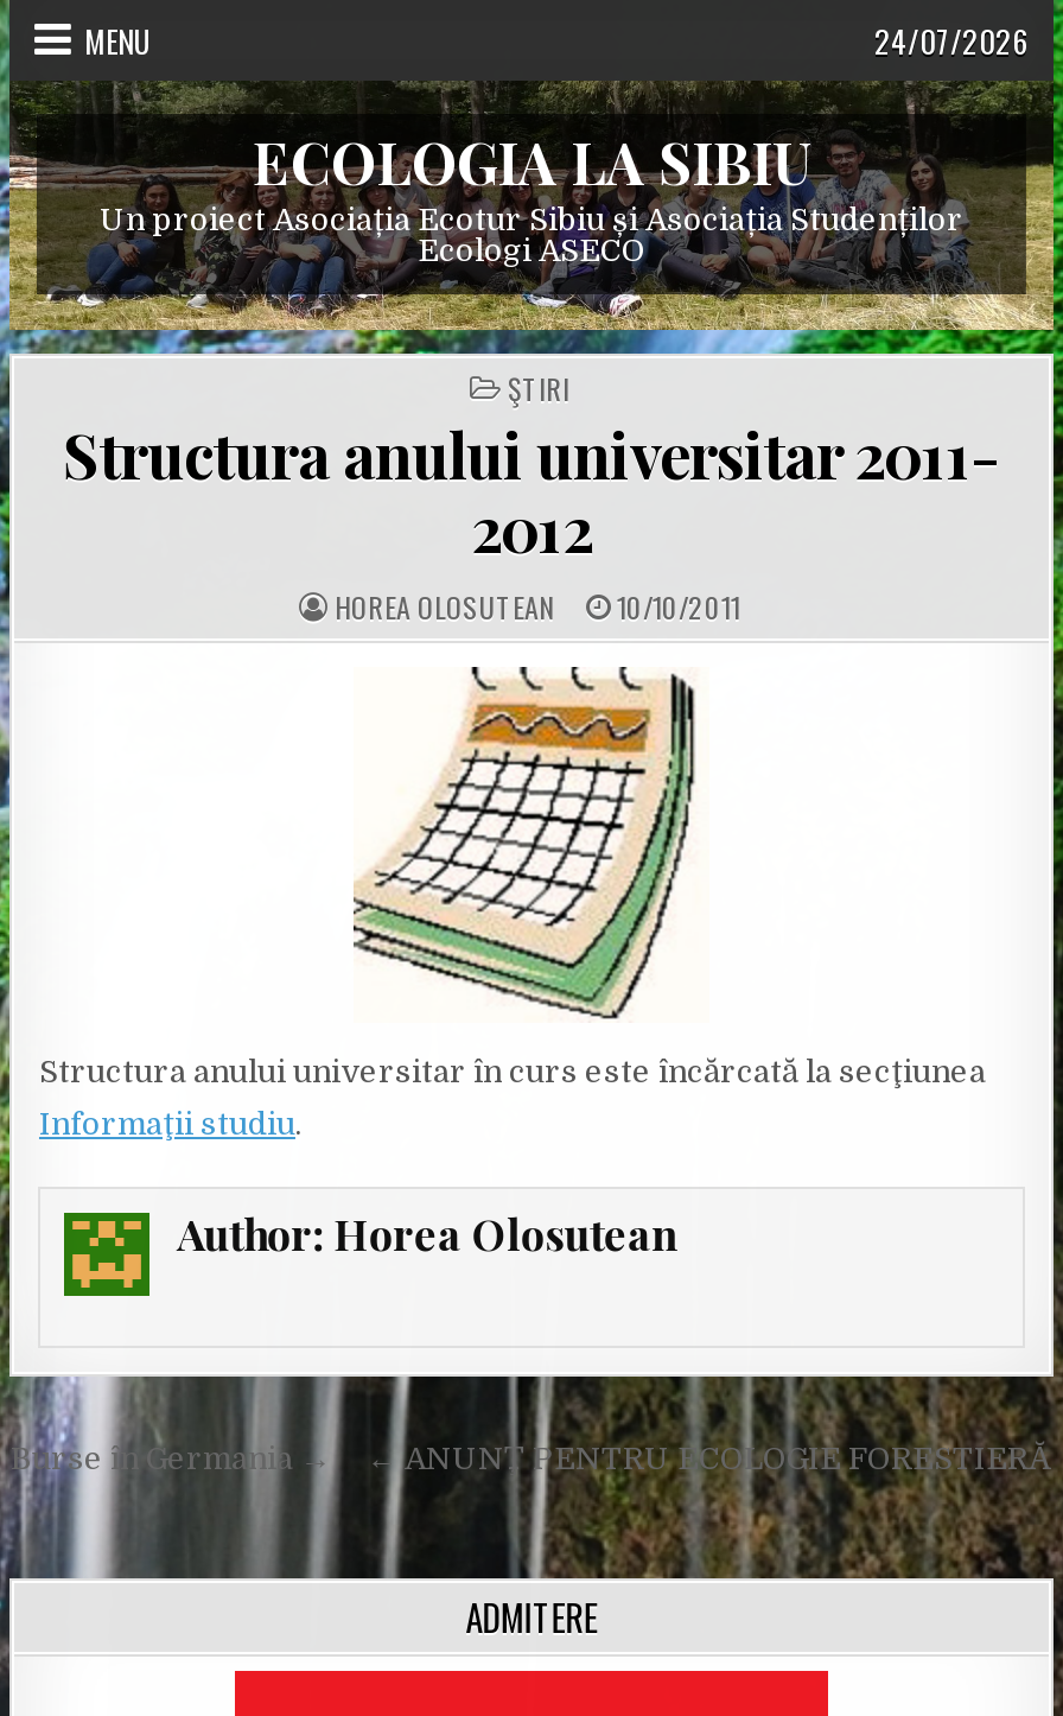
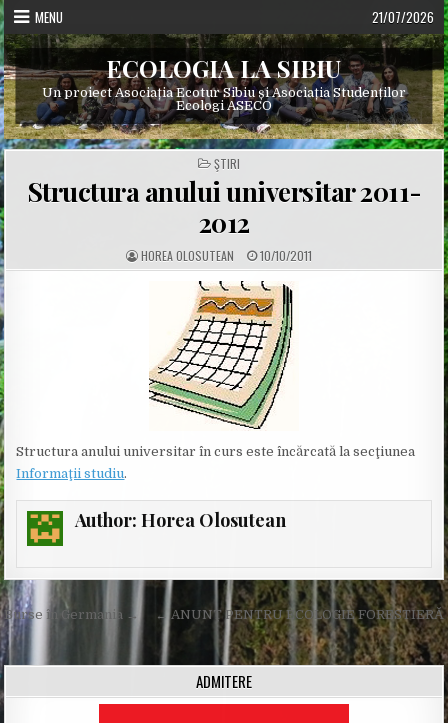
[874,17,1029,64] 24/07/2026 -> [371,7,433,27] 21/07/2026

